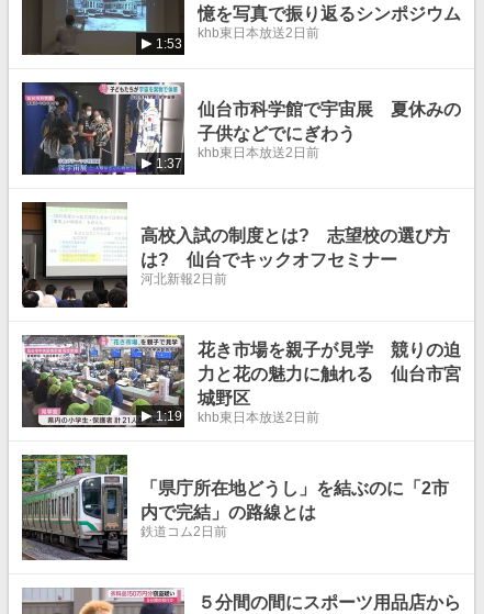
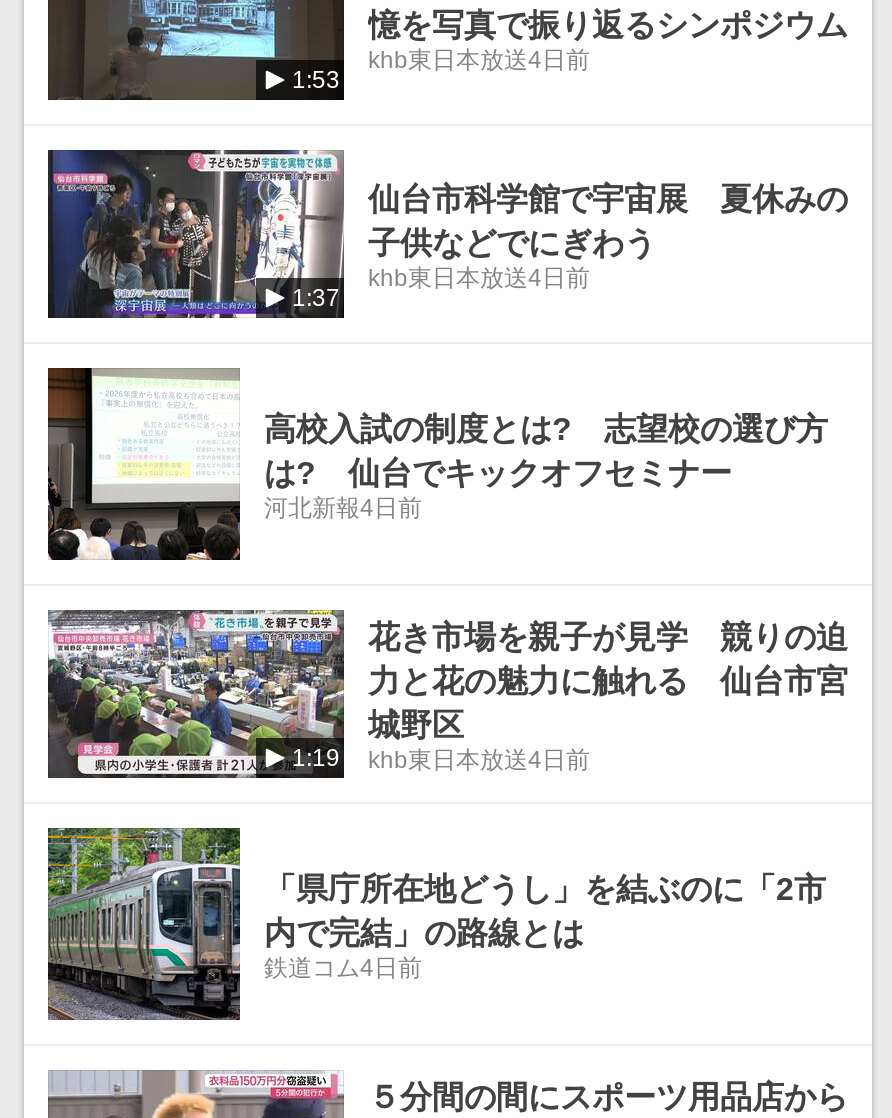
[198,25,319,40] khb東日本放送2日前 -> [368,45,590,73] khb東日本放送4日前
[198,144,319,160] khb東日本放送2日前 -> [368,263,590,291] khb東日本放送4日前
[140,271,227,286] 河北新報2日前 -> [264,493,422,521] 河北新報4日前
[198,409,319,425] khb東日本放送2日前 -> [368,745,590,773] khb東日本放送4日前
[140,523,227,539] 鉄道コム2日前 -> [264,953,422,981] 鉄道コム4日前

